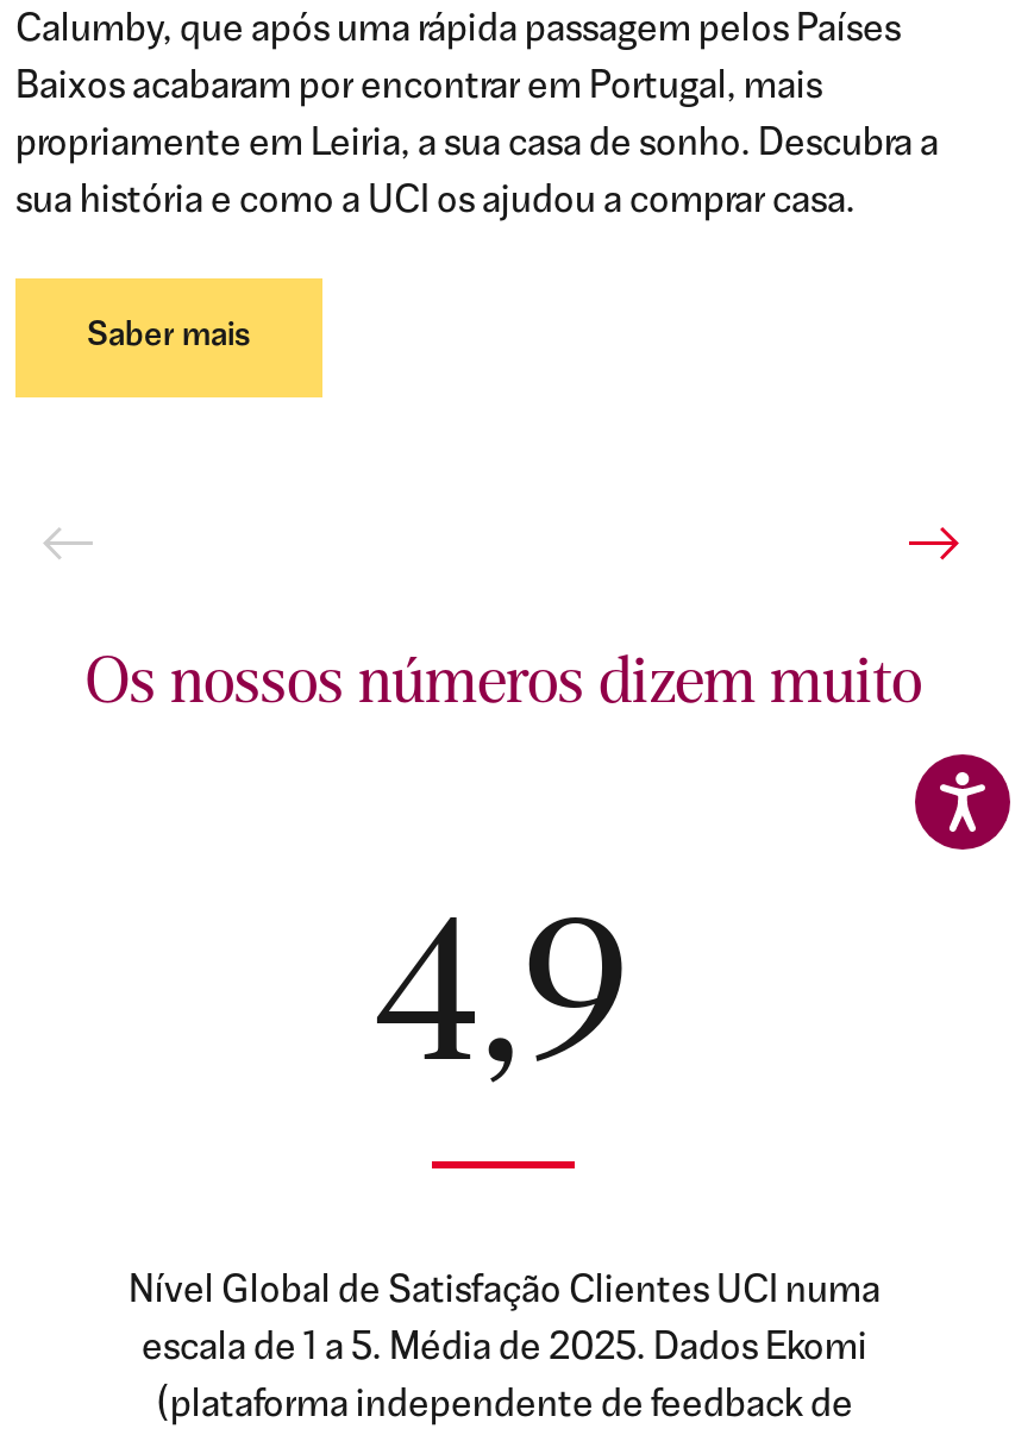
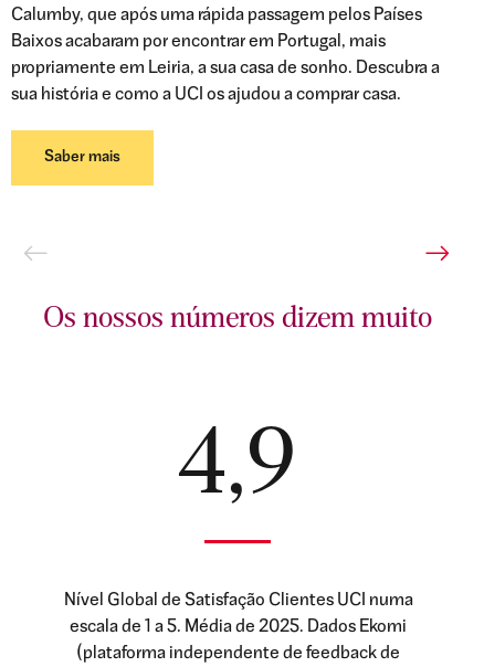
[913,752,1013,852] [image] -> none

